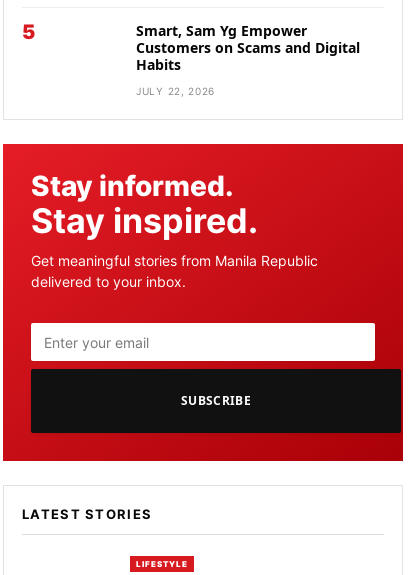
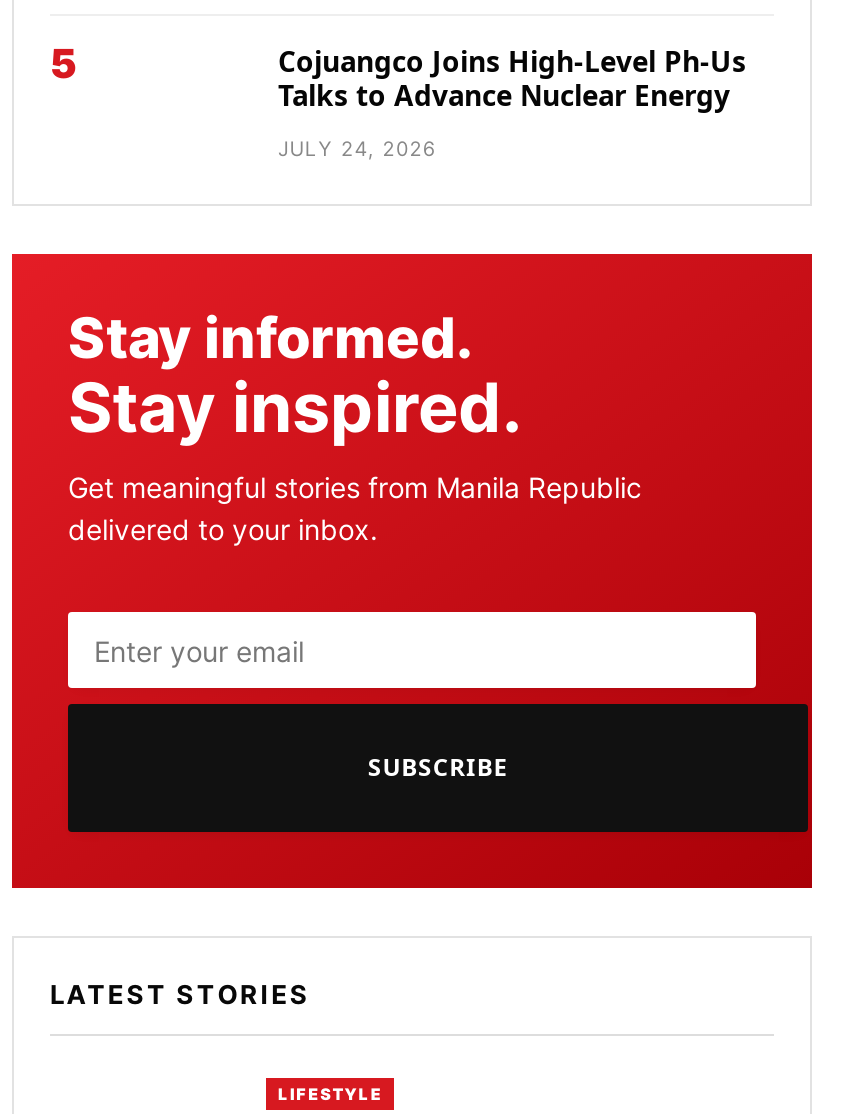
[136,21,360,74] Smart, Sam Yg Empower | Customers on Scams and Digital | Habits -> [278,42,746,114] Cojuangco Joins High-Level Ph-Us | Talks to Advance Nuclear Energy
[136,85,215,97] JULY 22, 2026 -> [278,136,436,160] JULY 24, 2026

